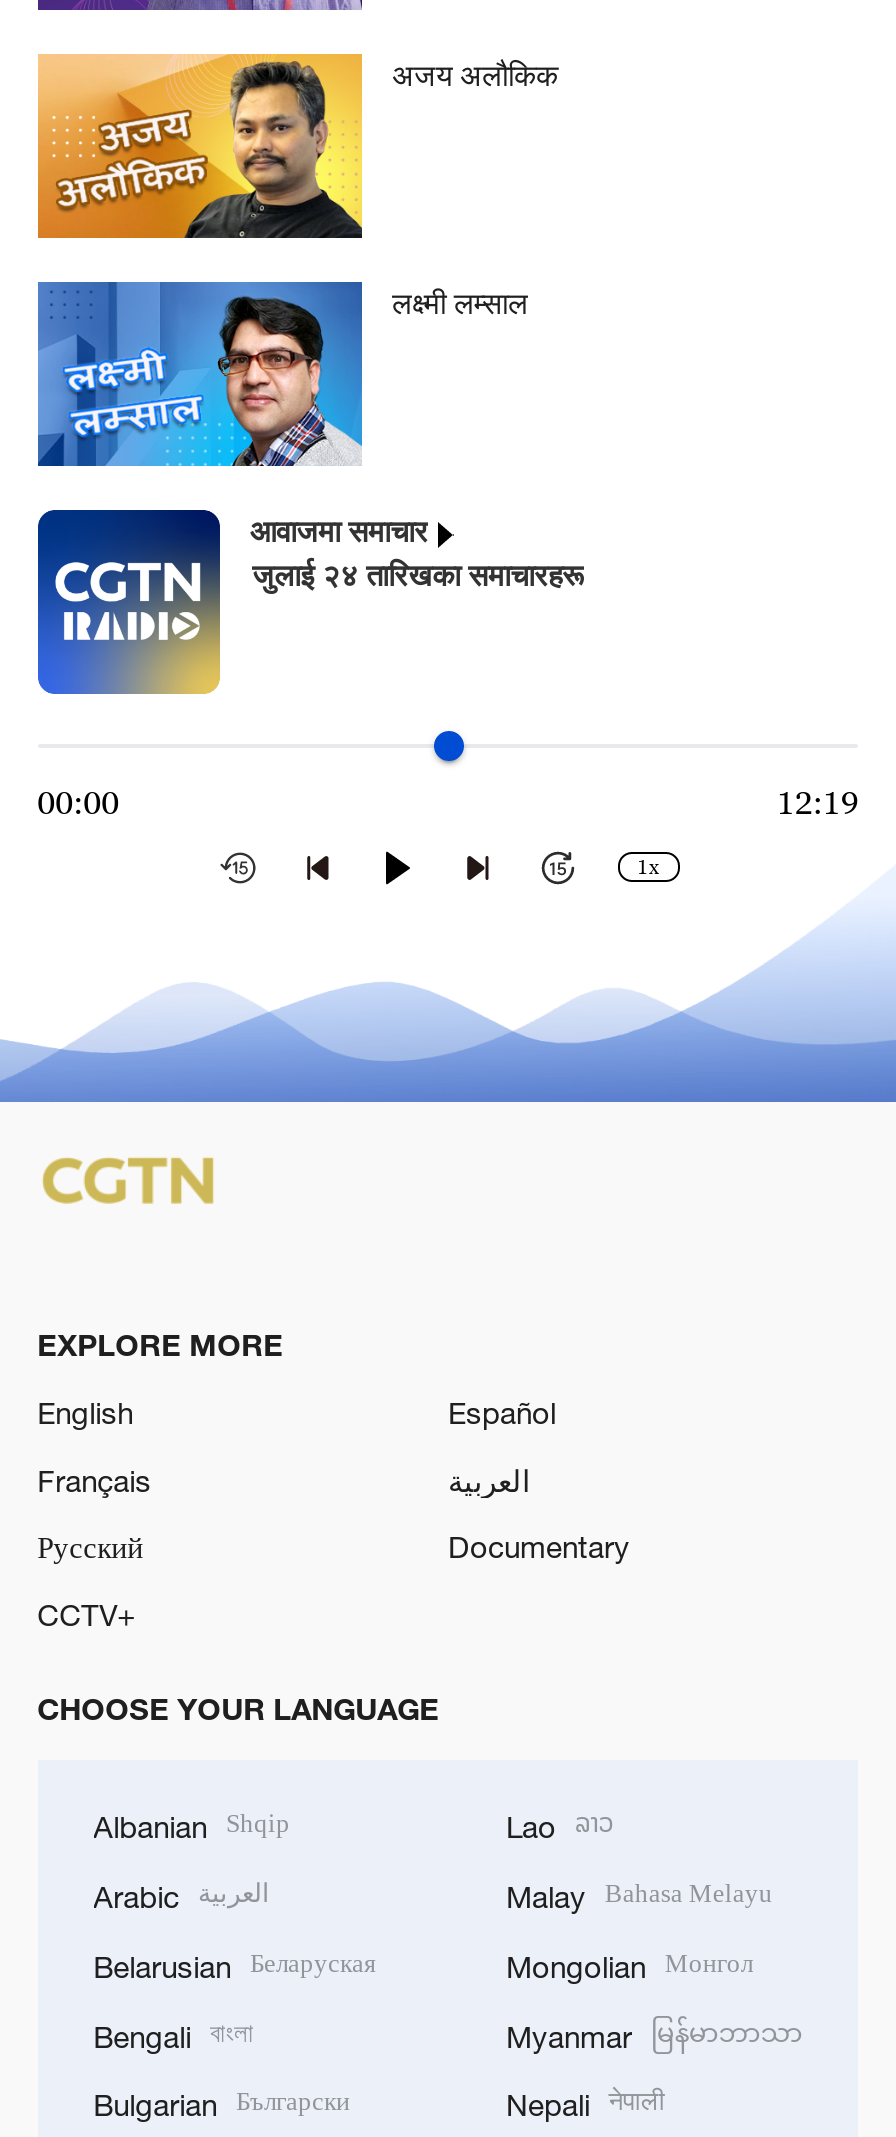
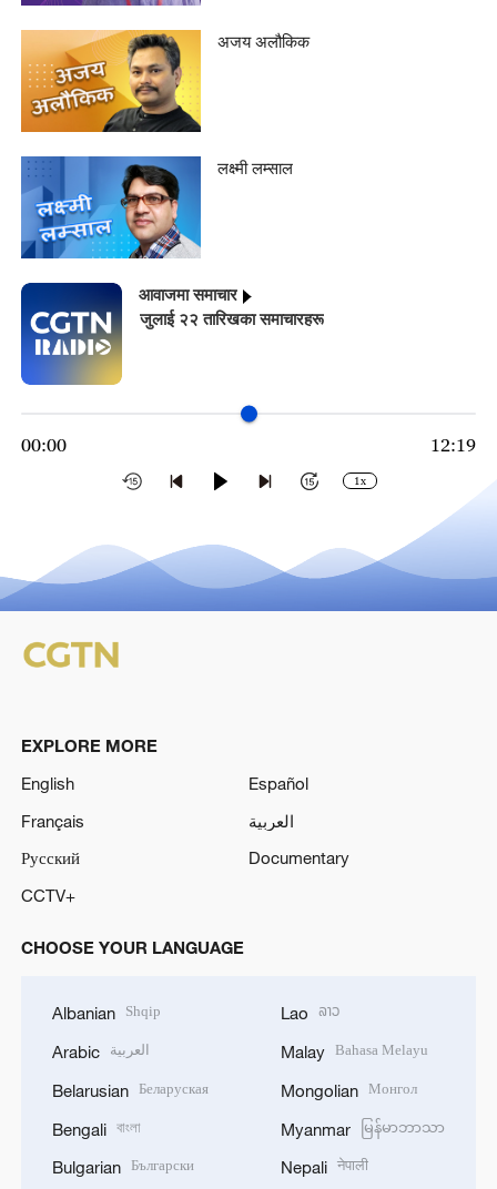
[252,555,584,597] जुलाई २४ तारिखका समाचारहरू -> [140,308,324,331] जुलाई २२ तारिखका समाचारहरू

